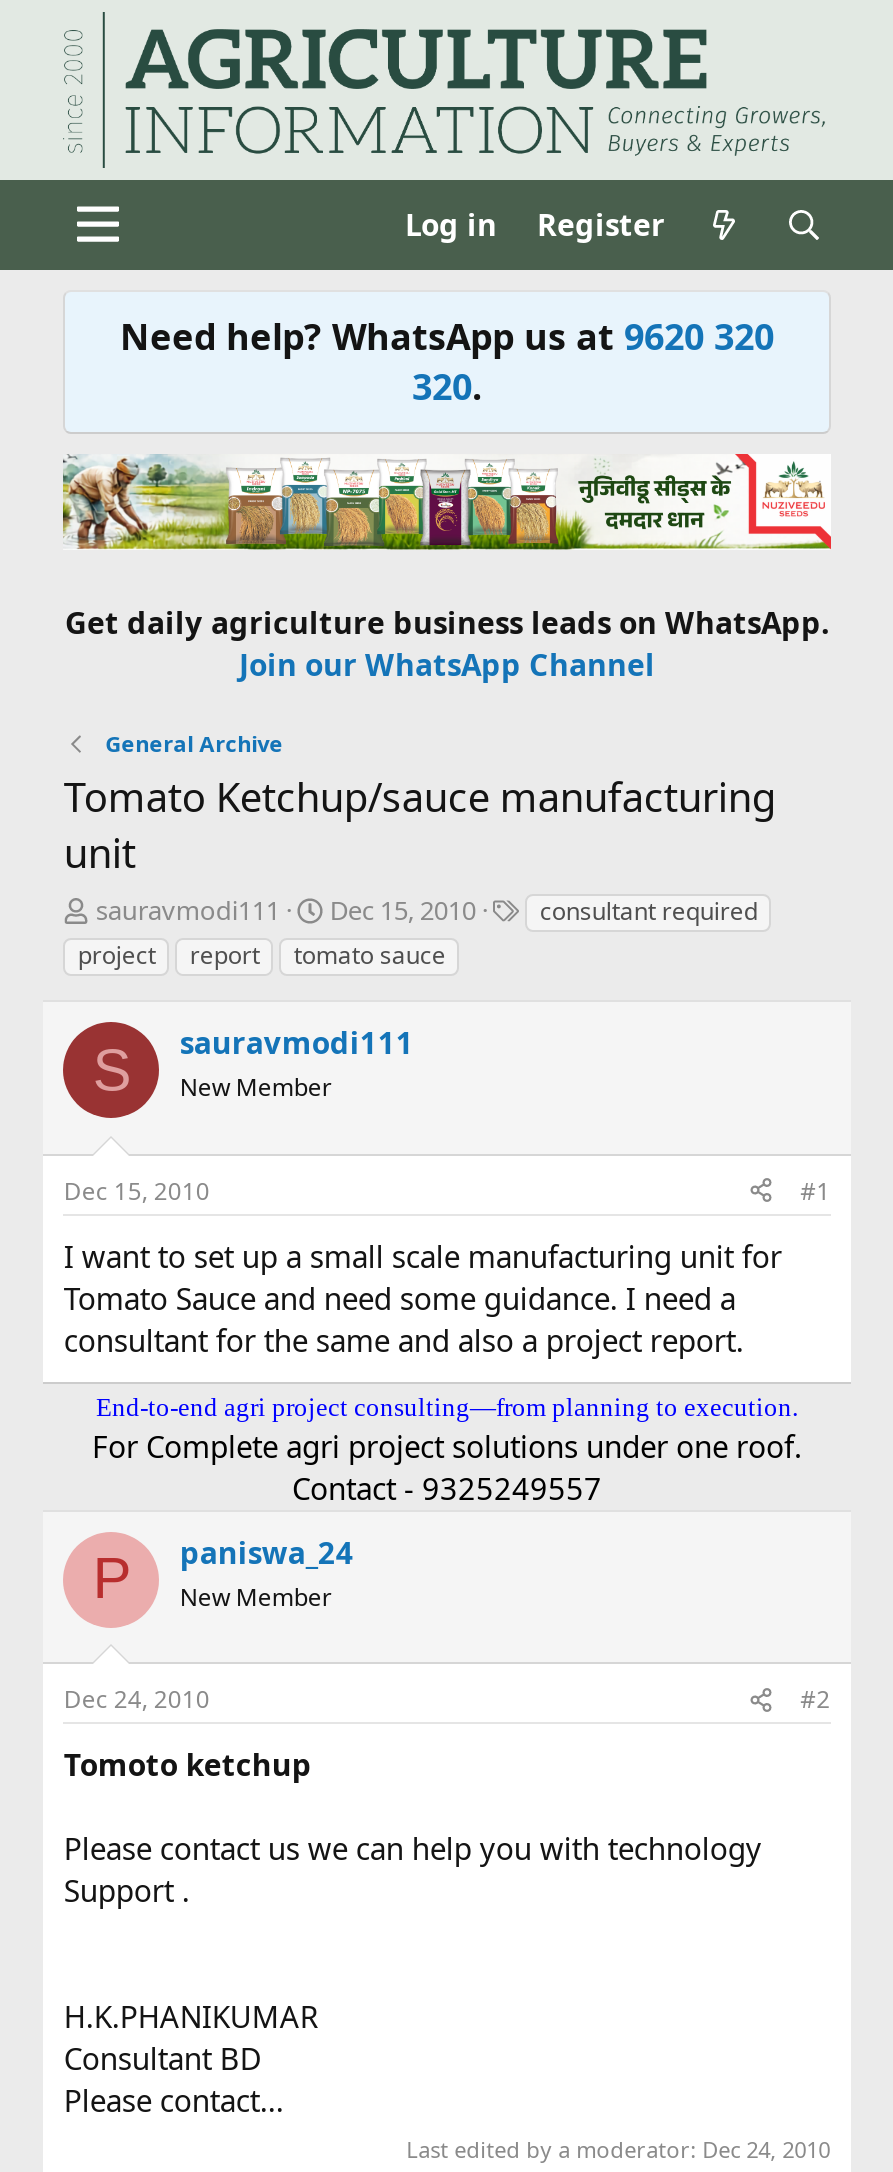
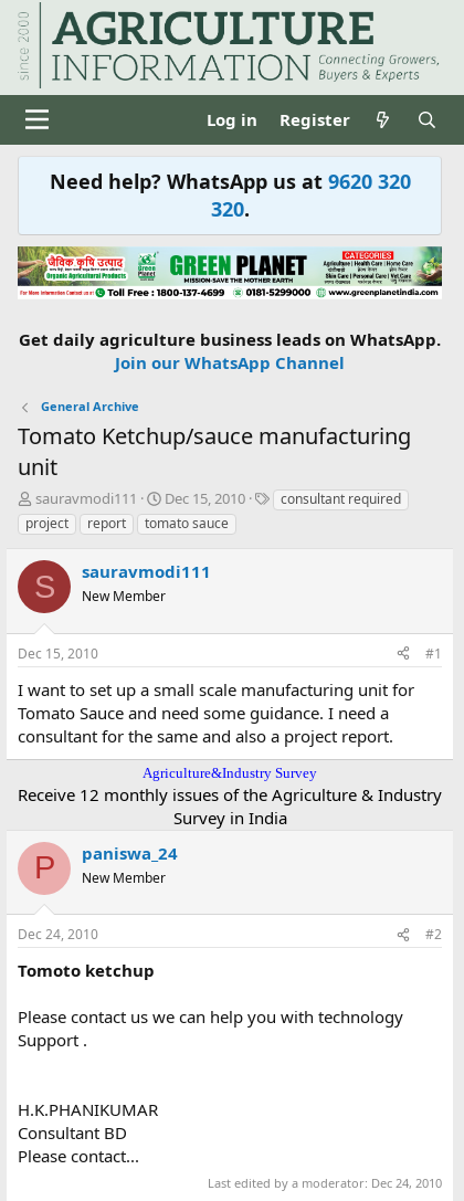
[61,452,833,552] [image] -> [17,245,443,299] [image]
[92,1391,802,1507] End-to-end agri project consulting—from planning to execution. | For Complete agri project solutions under one roof. | Contact - 9325249557 -> [18,764,442,828] Agriculture&Industry Survey | Receive 12 monthly issues of the Agriculture & Industry | Survey in India

